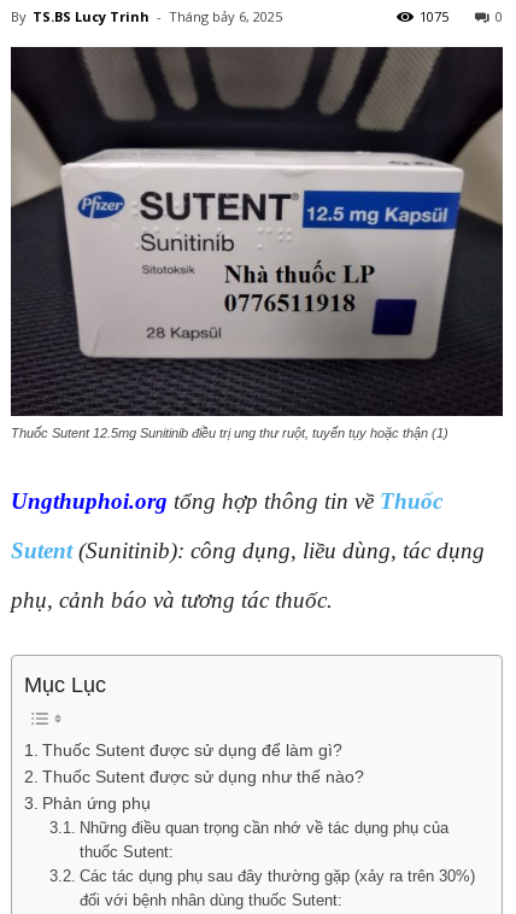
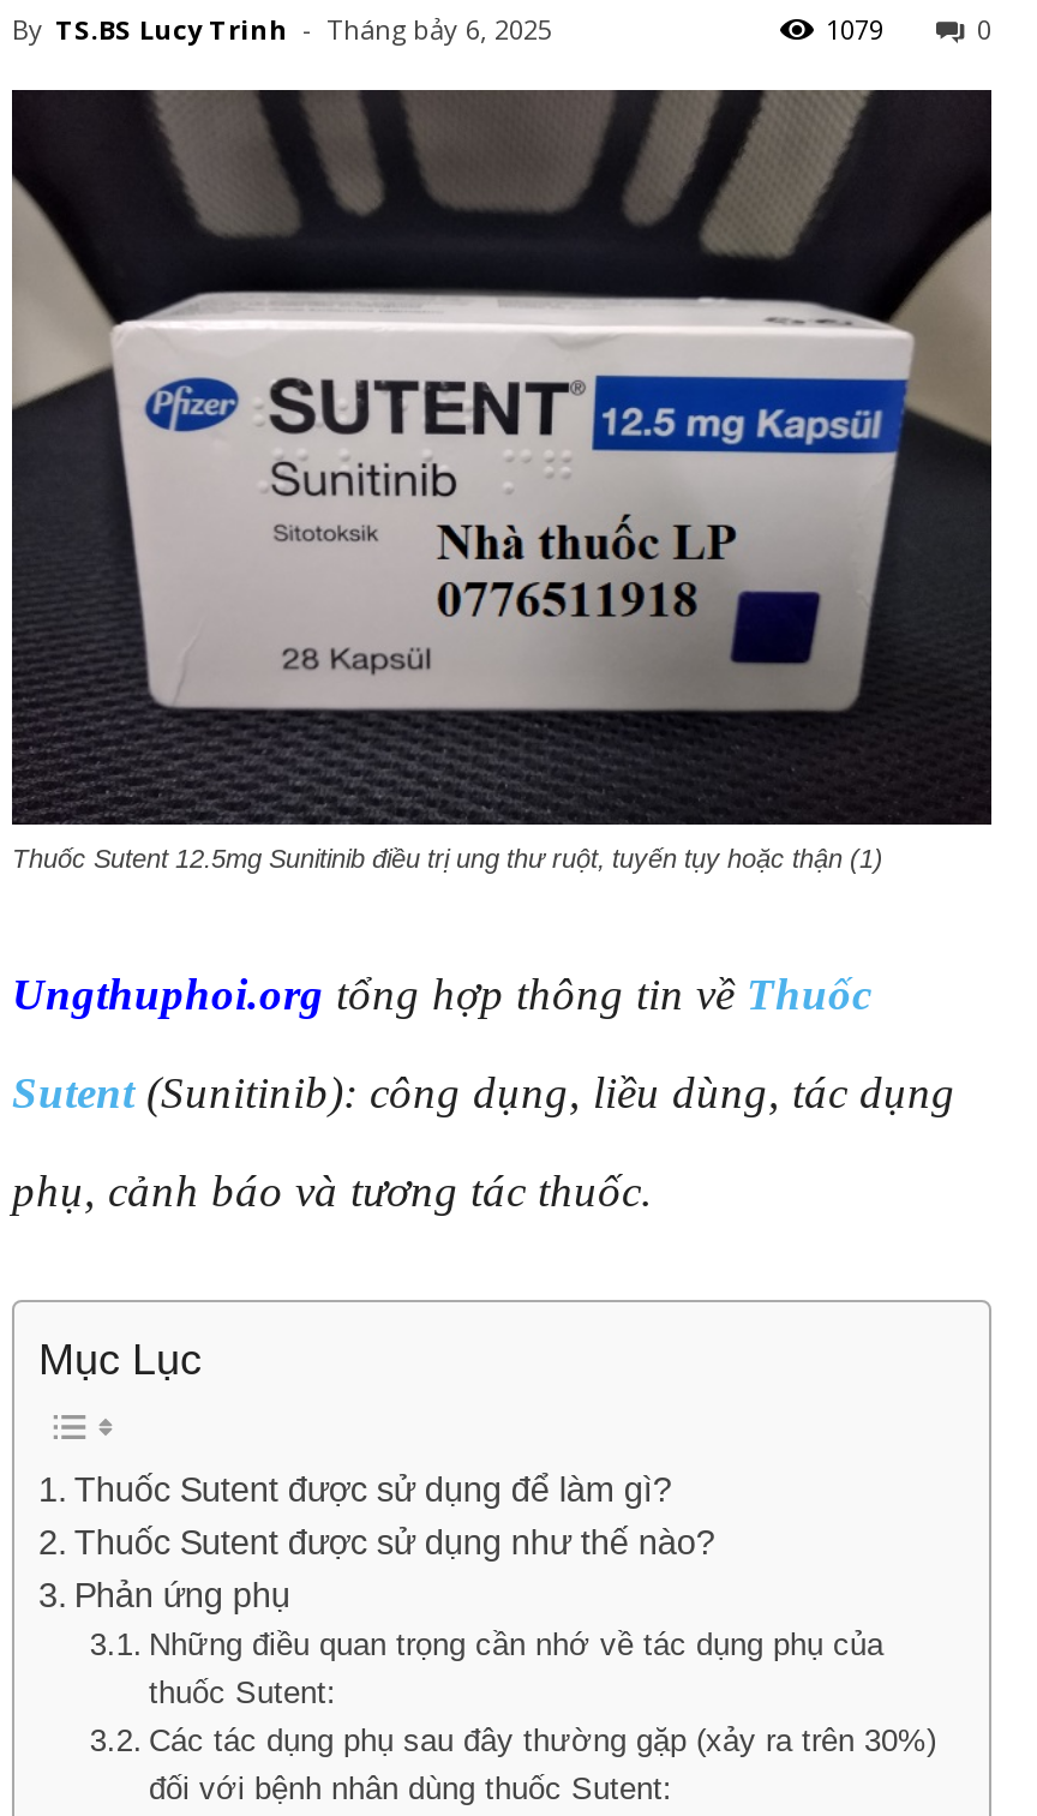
[420,7,448,25] 1075 -> [826,11,883,47] 1079

